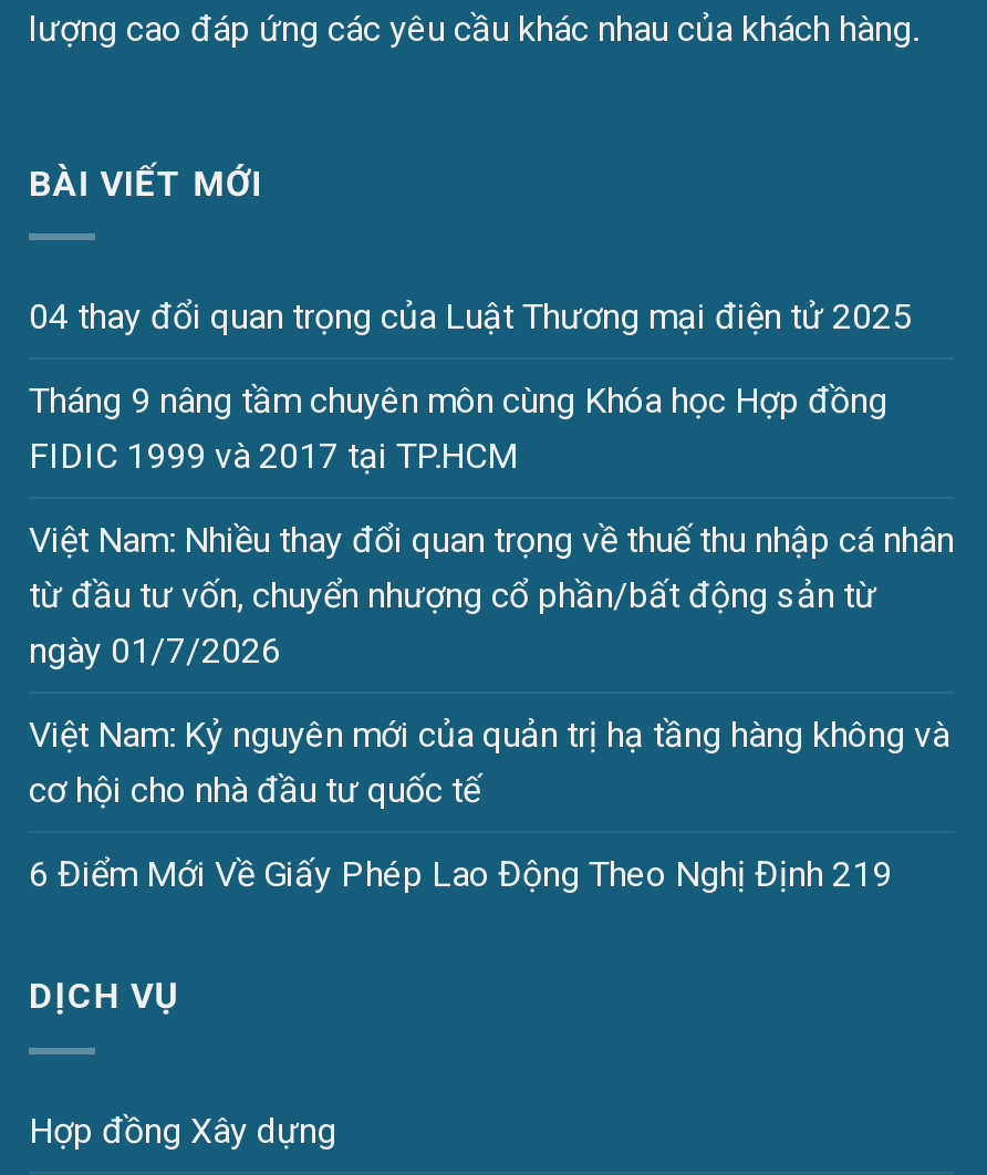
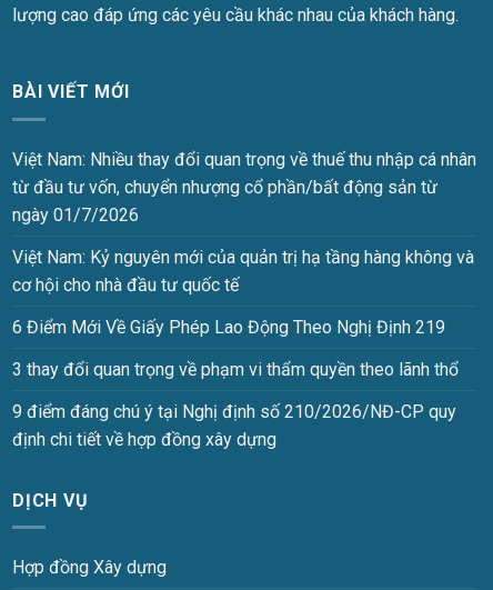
[29,296,912,478] 04 thay đổi quan trọng của Luật Thương mại điện tử 2025 | Tháng 9 nâng tầm chuyên môn cùng Khóa học Hợp đồng | FIDIC 1999 và 2017 tại TP.HCM -> none
moved [29,520,954,896] -> [12,149,476,338]: Việt Nam: Nhiều thay đổi quan trọng về thuế thu nhập cá nhân | từ đầu tư vốn, chuyển nhượng cổ phần/bất động sản từ | ngày 01/7/2026 | Việt Nam: Kỷ nguyên mới của quản trị hạ tầng hàng không và | cơ hội cho nhà đầu tư quốc tế | 6 Điểm Mới Về Giấy Phép Lao Động Theo Nghị Định 219
none -> [12,359,459,450] 3 thay đổi quan trọng về phạm vi thẩm quyền theo lãnh thổ | 9 điểm đáng chú ý tại Nghị định số 210/2026/NĐ-CP quy | định chi tiết về hợp đồng xây dựng

